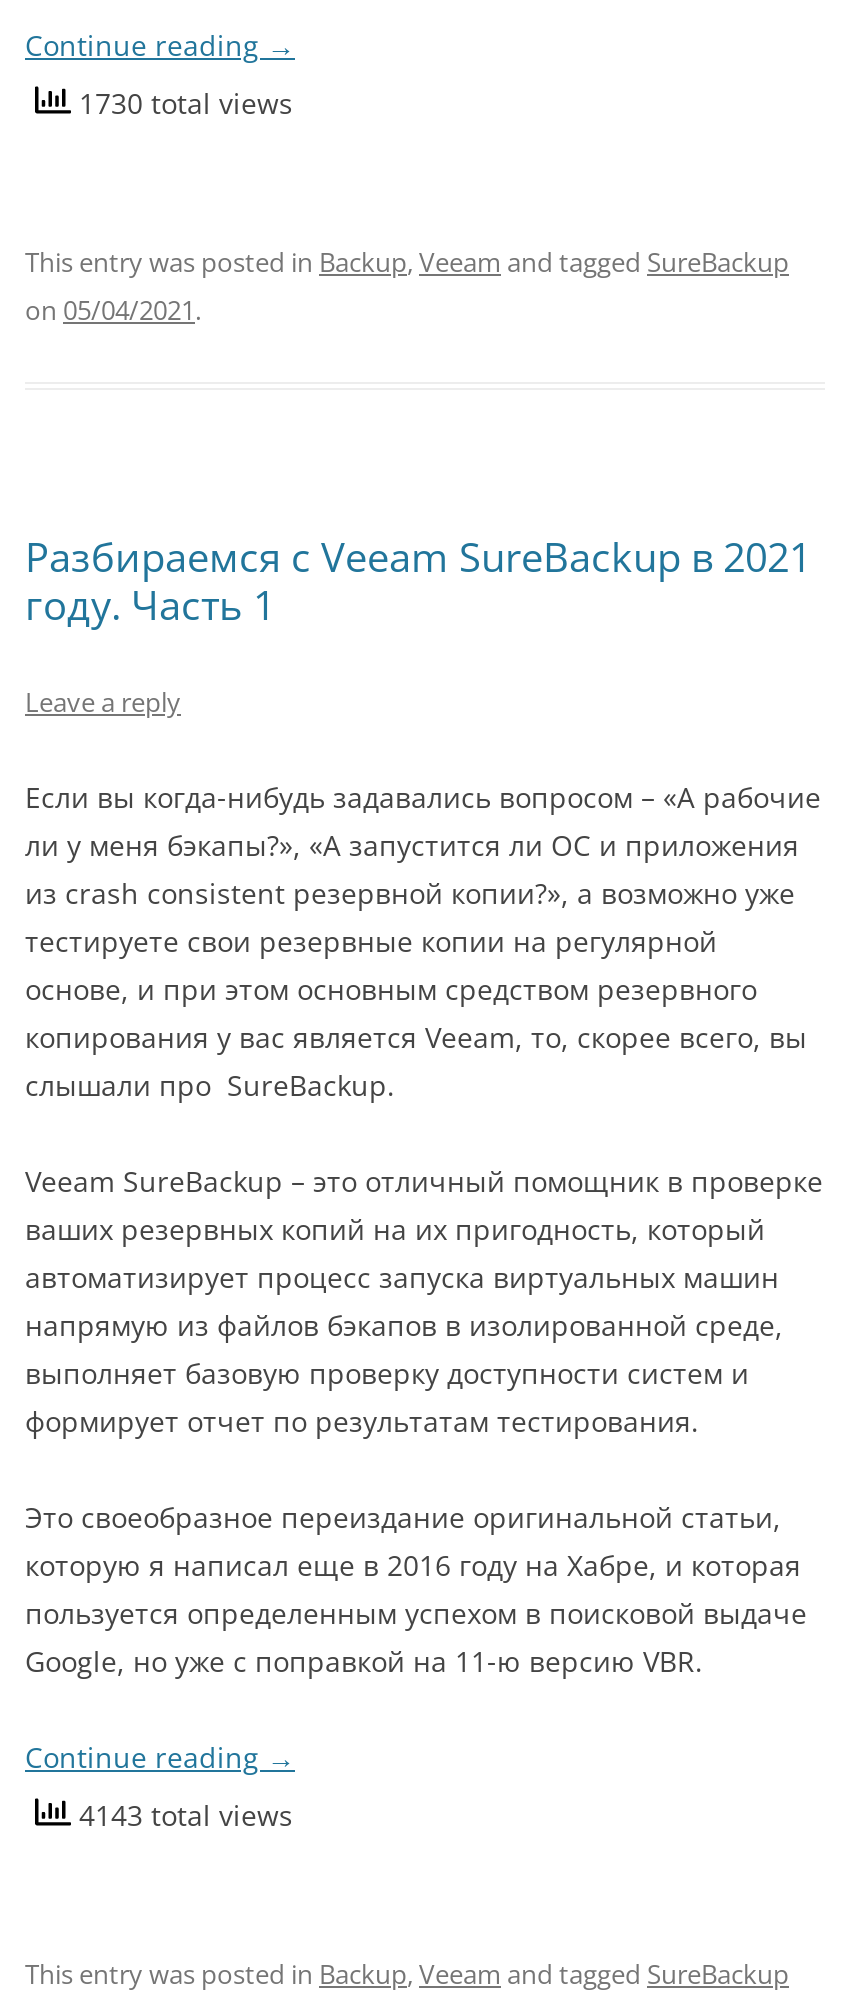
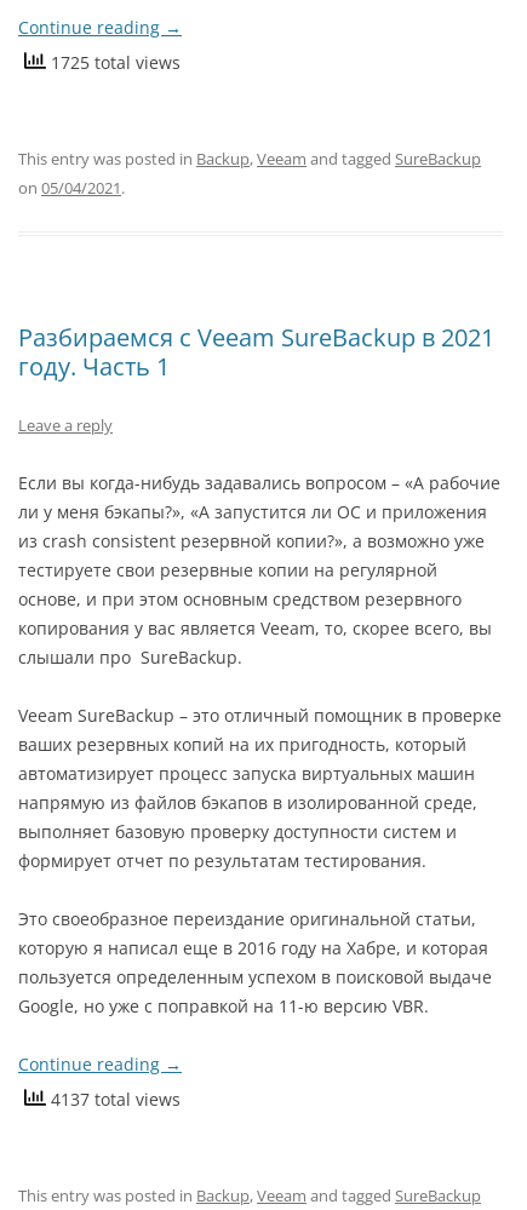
[71,84,293,122] 1730 total views -> [46,51,181,74] 1725 total views
[71,1796,293,1834] 4143 total views -> [46,1087,181,1110] 4137 total views

